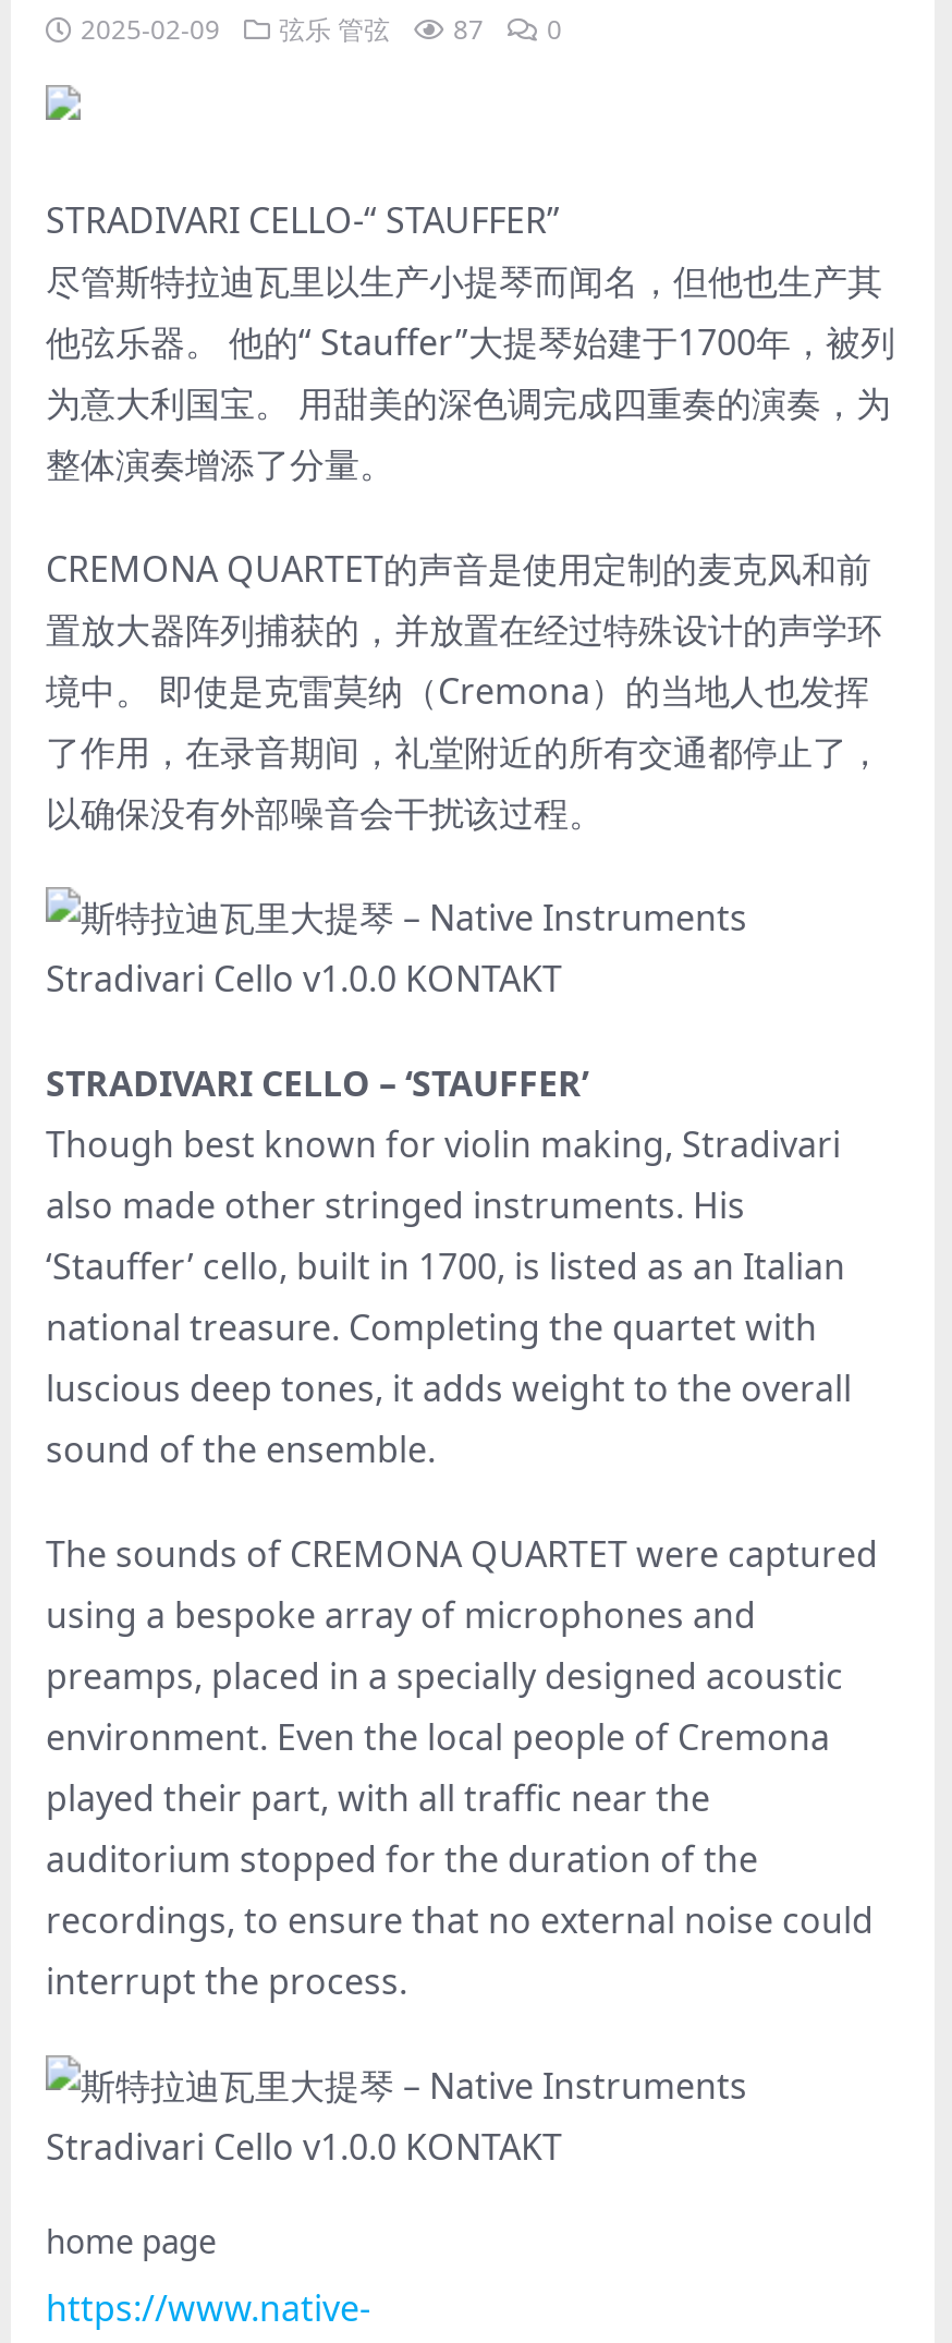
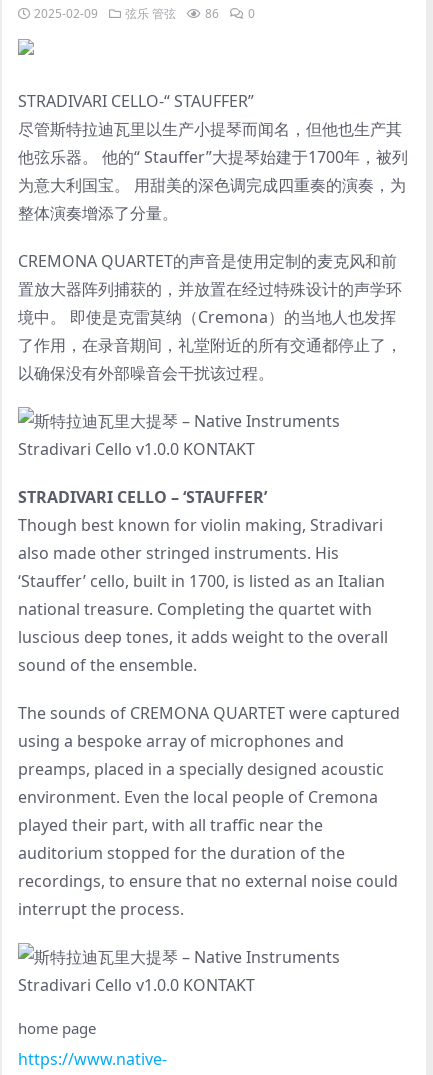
[81,11,562,48] 2025-02-09 弦乐 管弦 87 0 -> [34,5,255,22] 2025-02-09 弦乐 管弦 86 0

